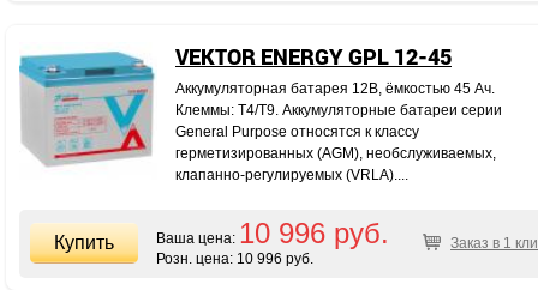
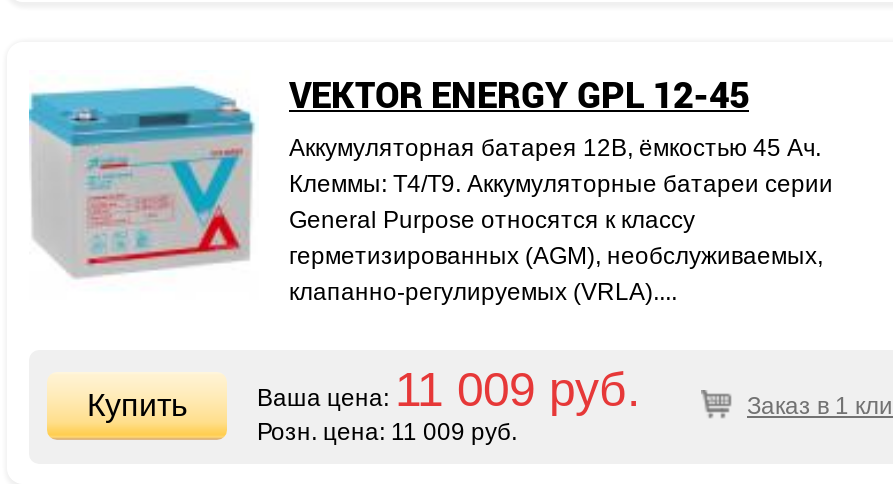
[156,217,389,249] Ваша цена: 10 996 руб. -> [257,362,641,416] Ваша цена: 11 009 руб.
[156,251,313,267] Розн. цена: 10 996 руб. -> [257,418,517,446] Розн. цена: 11 009 руб.

